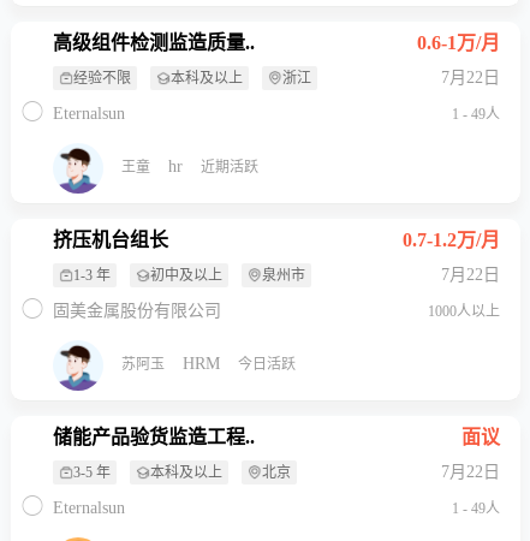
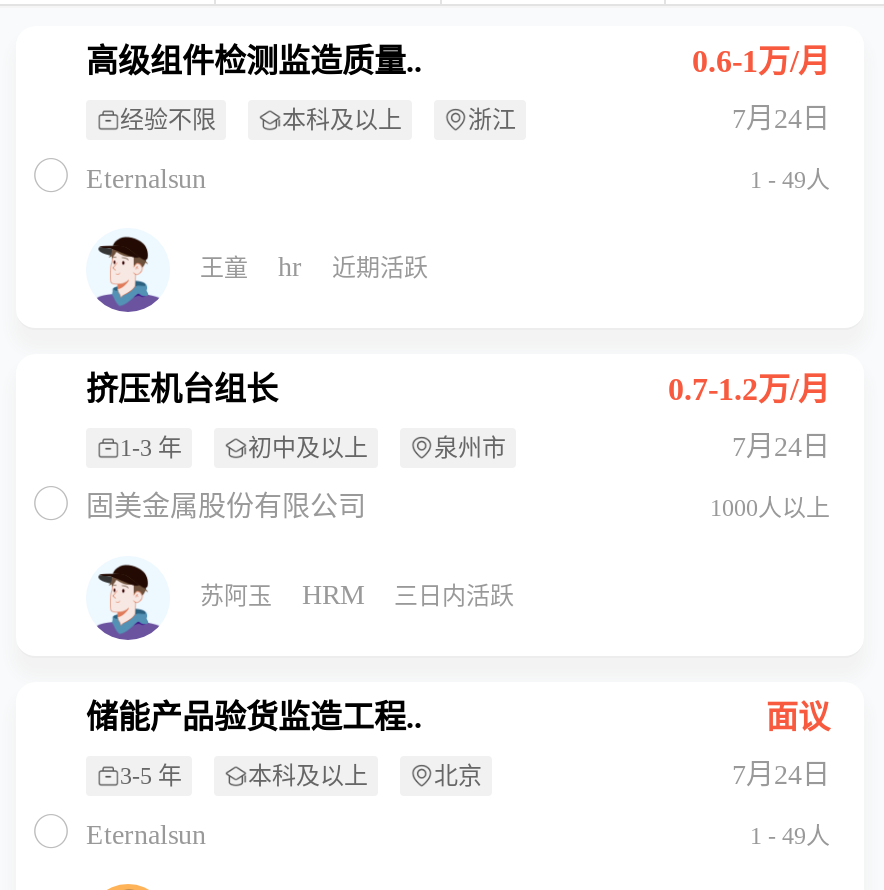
[441,69,500,87] 7月22日 -> [732,104,830,134] 7月24日
[441,266,500,284] 7月22日 -> [732,432,830,462] 7月24日
[238,356,296,372] 今日活跃 -> [394,582,514,610] 三日内活跃
[441,463,500,481] 7月22日 -> [732,760,830,790] 7月24日

